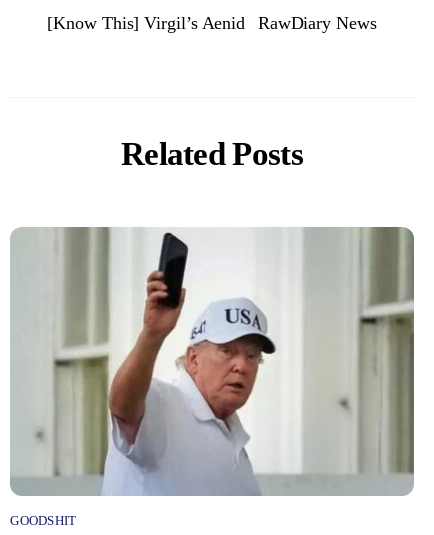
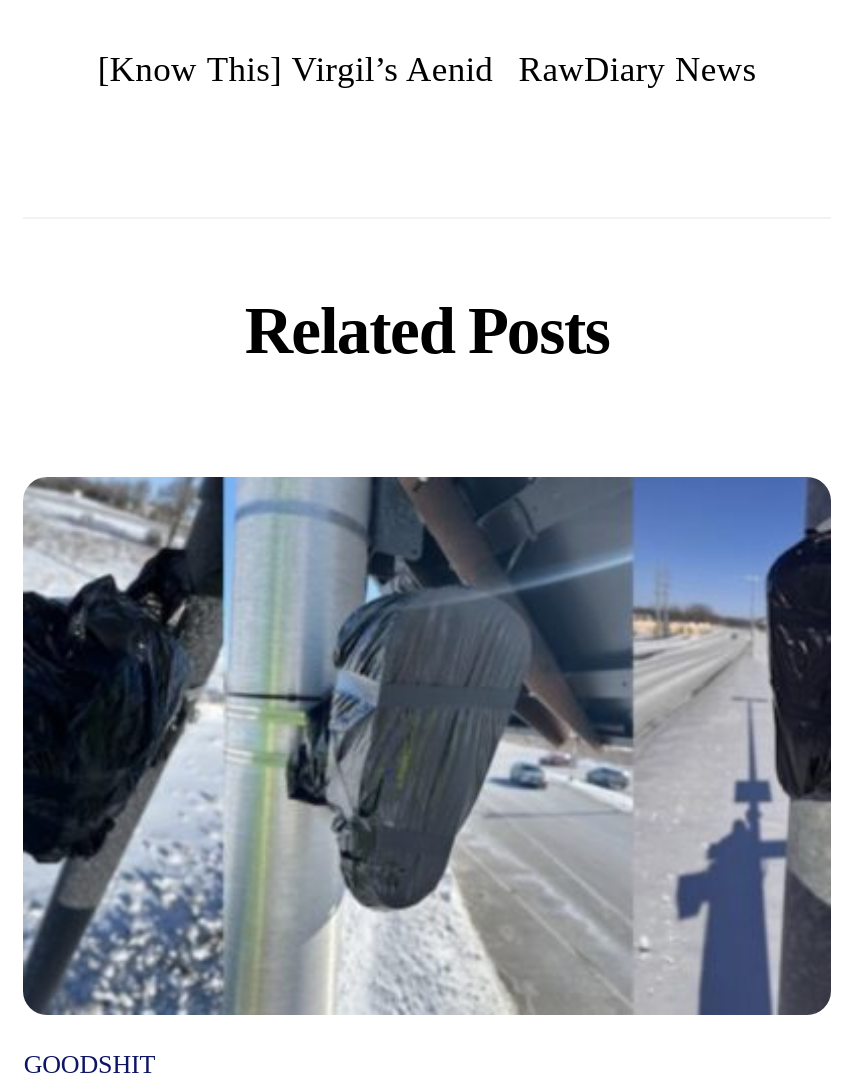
[10,226,415,496] [image] -> [21,475,833,1015] [image]

